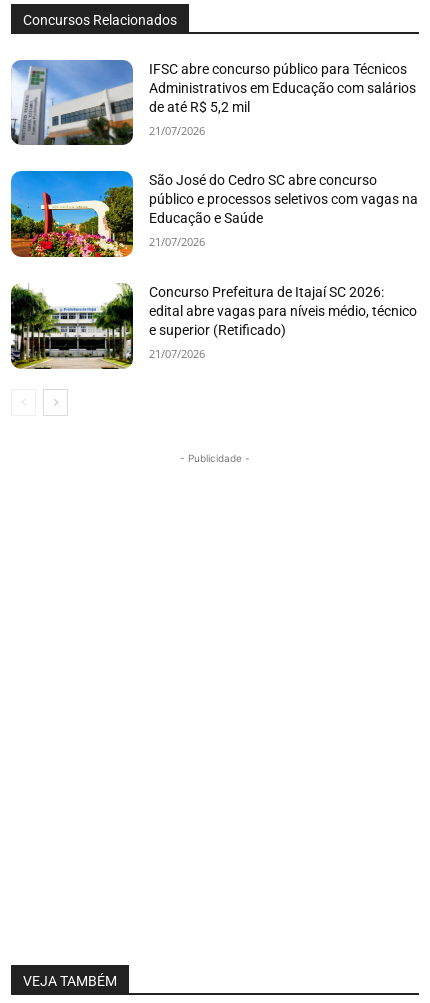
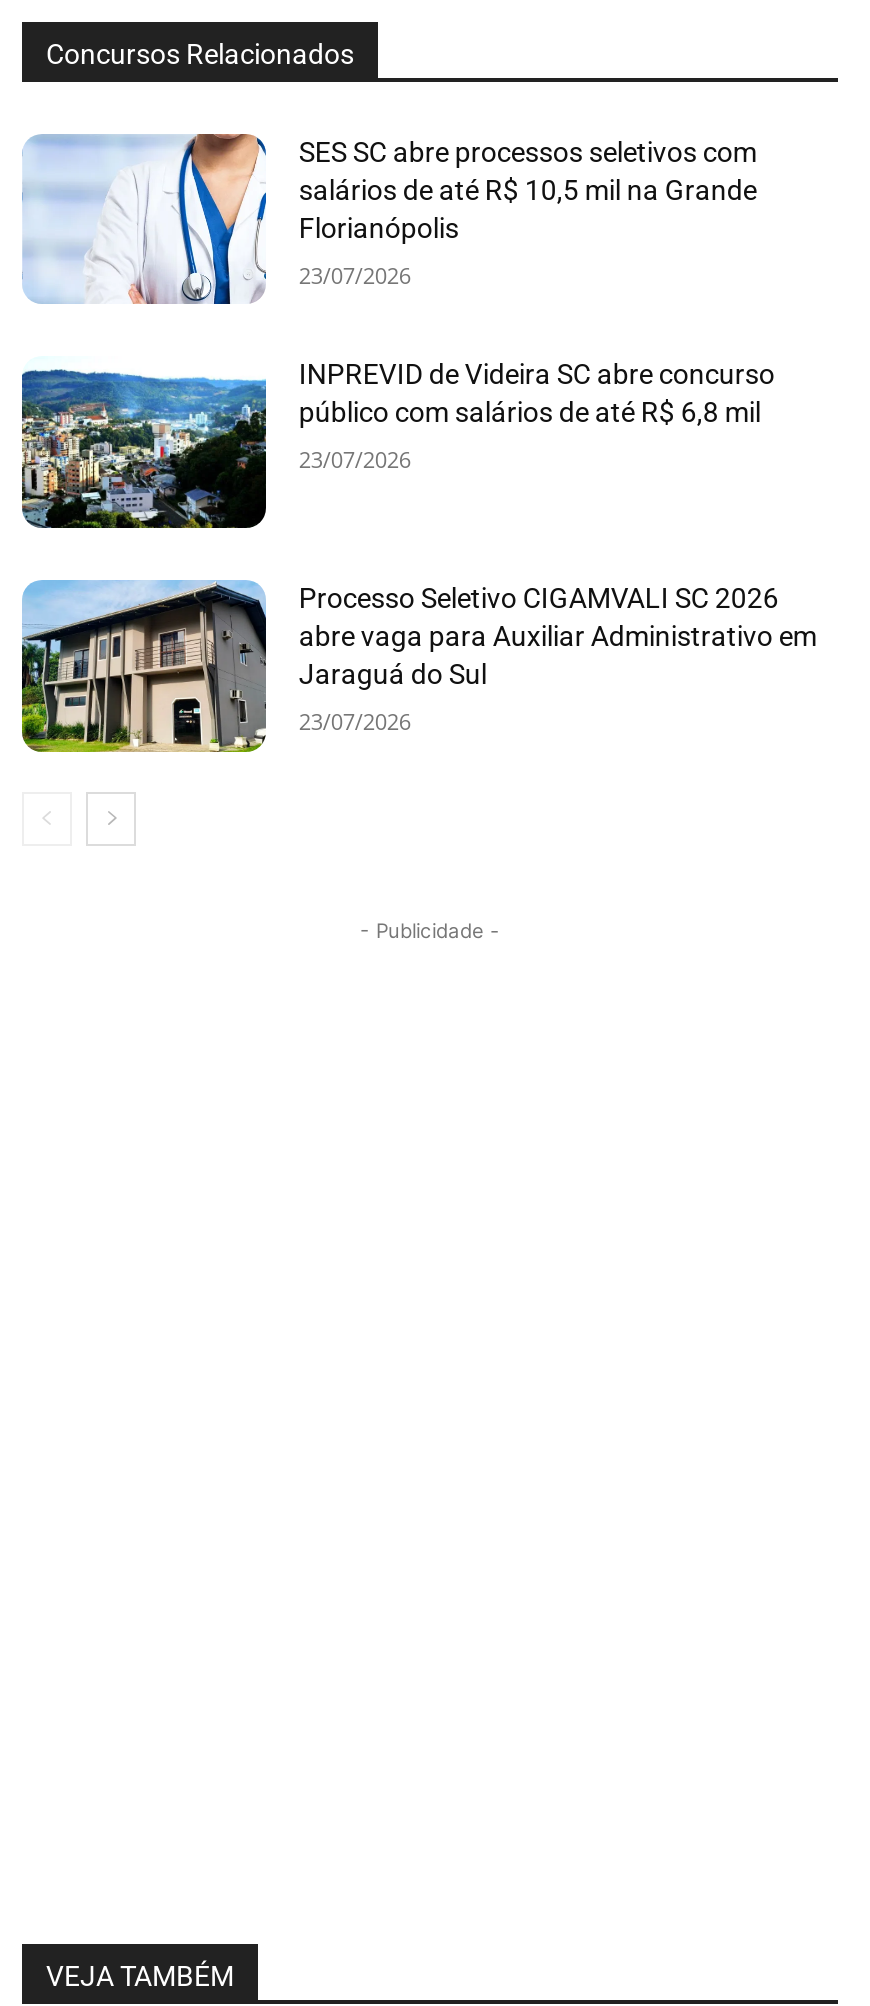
[10,59,416,146] [image] | IFSC abre concurso público para Técnicos | Administrativos em Educação com salários | de até R$ 5,2 mil -> [22,132,757,306] [image] | SES SC abre processos seletivos com | salários de até R$ 10,5 mil na Grande | Florianópolis
[149,123,205,138] 21/07/2026 -> [299,260,411,290] 23/07/2026
[10,170,418,258] [image] | São José do Cedro SC abre concurso | público e processos seletivos com vagas na | Educação e Saúde -> [20,356,775,530] [image] | INPREVID de Videira SC abre concurso | público com salários de até R$ 6,8 mil
[149,234,205,249] 21/07/2026 -> [299,445,411,475] 23/07/2026
[10,282,417,370] [image] | Concurso Prefeitura de Itajaí SC 2026: | edital abre vagas para níveis médio, técnico | e superior (Retificado) -> [20,578,817,754] [image] | Processo Seletivo CIGAMVALI SC 2026 | abre vaga para Auxiliar Administrativo em | Jaraguá do Sul
[149,346,205,361] 21/07/2026 -> [299,706,411,736] 23/07/2026

